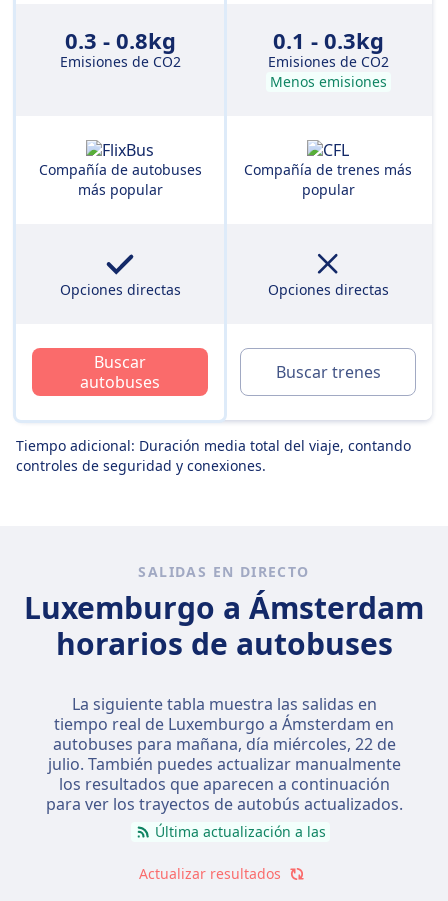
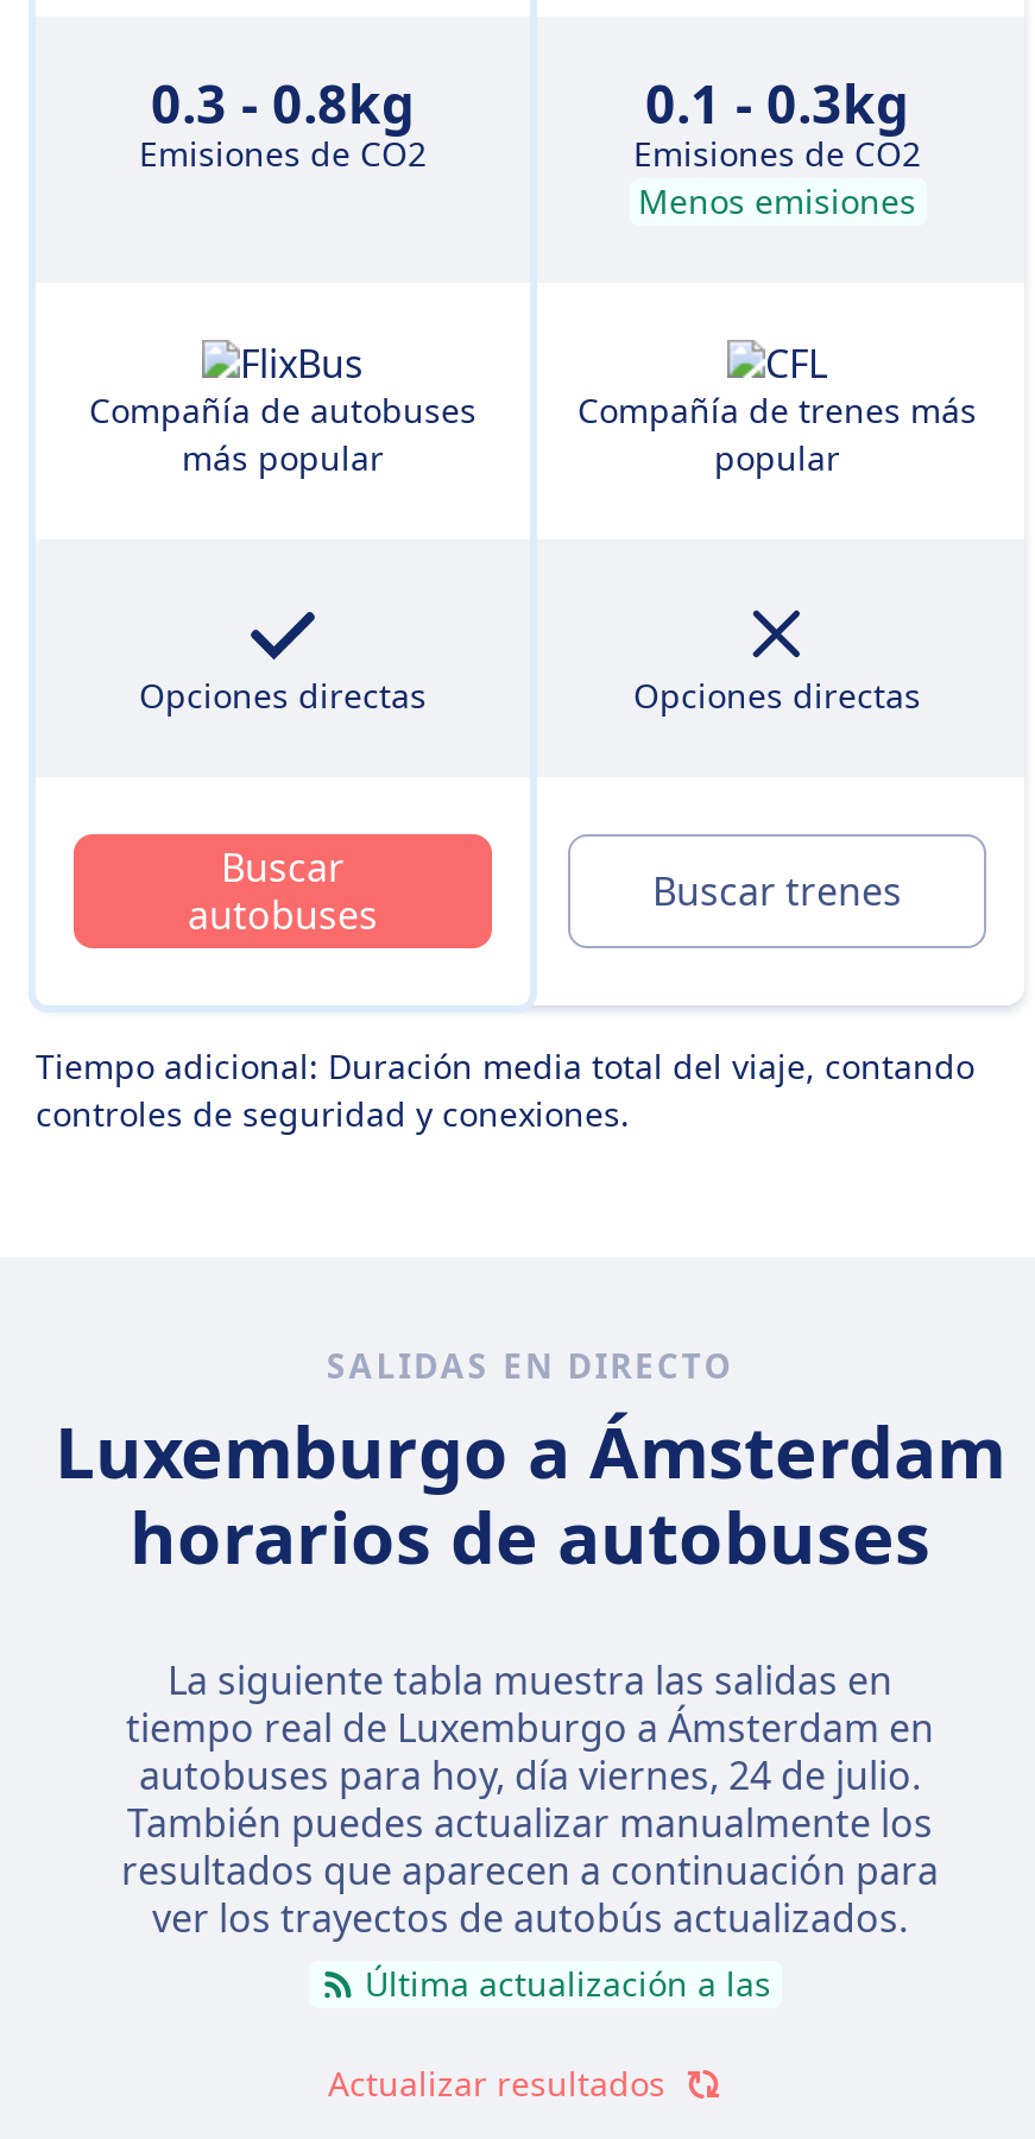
[45,733,402,815] autobuses para mañana, día miércoles, 22 de | julio. También puedes actualizar manualmente | los resultados que aparecen a continuación | para ver los trayectos de autobús actualizados. -> [121,1749,939,1944] autobuses para hoy, día viernes, 24 de julio. | También puedes actualizar manualmente los | resultados que aparecen a continuación para | ver los trayectos de autobús actualizados.

